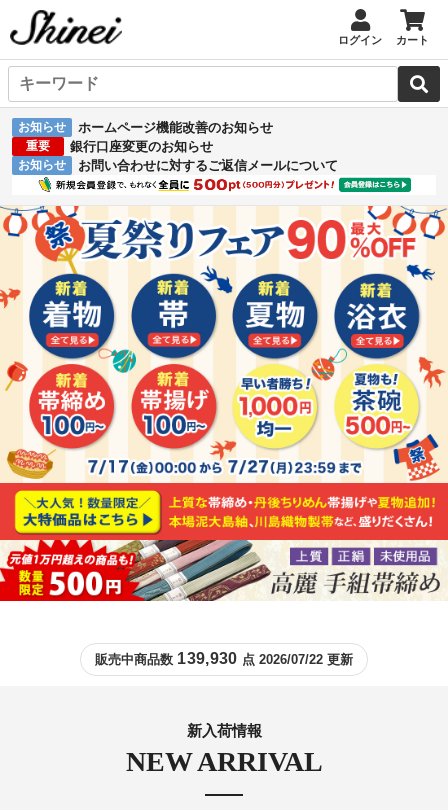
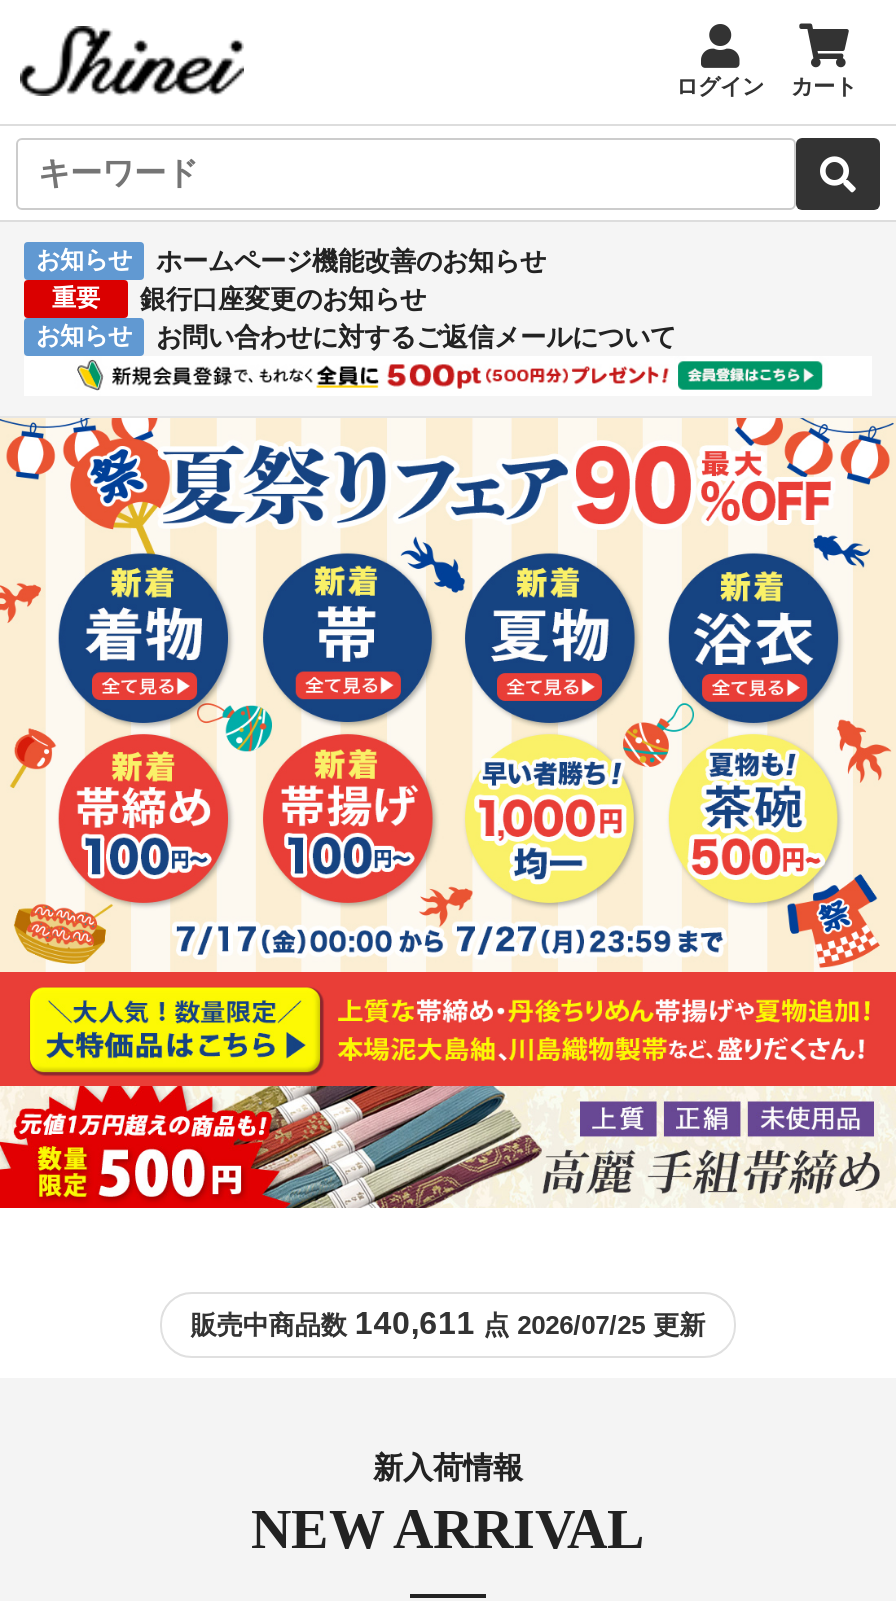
[95,650,353,667] 販売中商品数139,930点 2026/07/22 更新 -> [191,1307,705,1341] 販売中商品数140,611点 2026/07/25 更新

